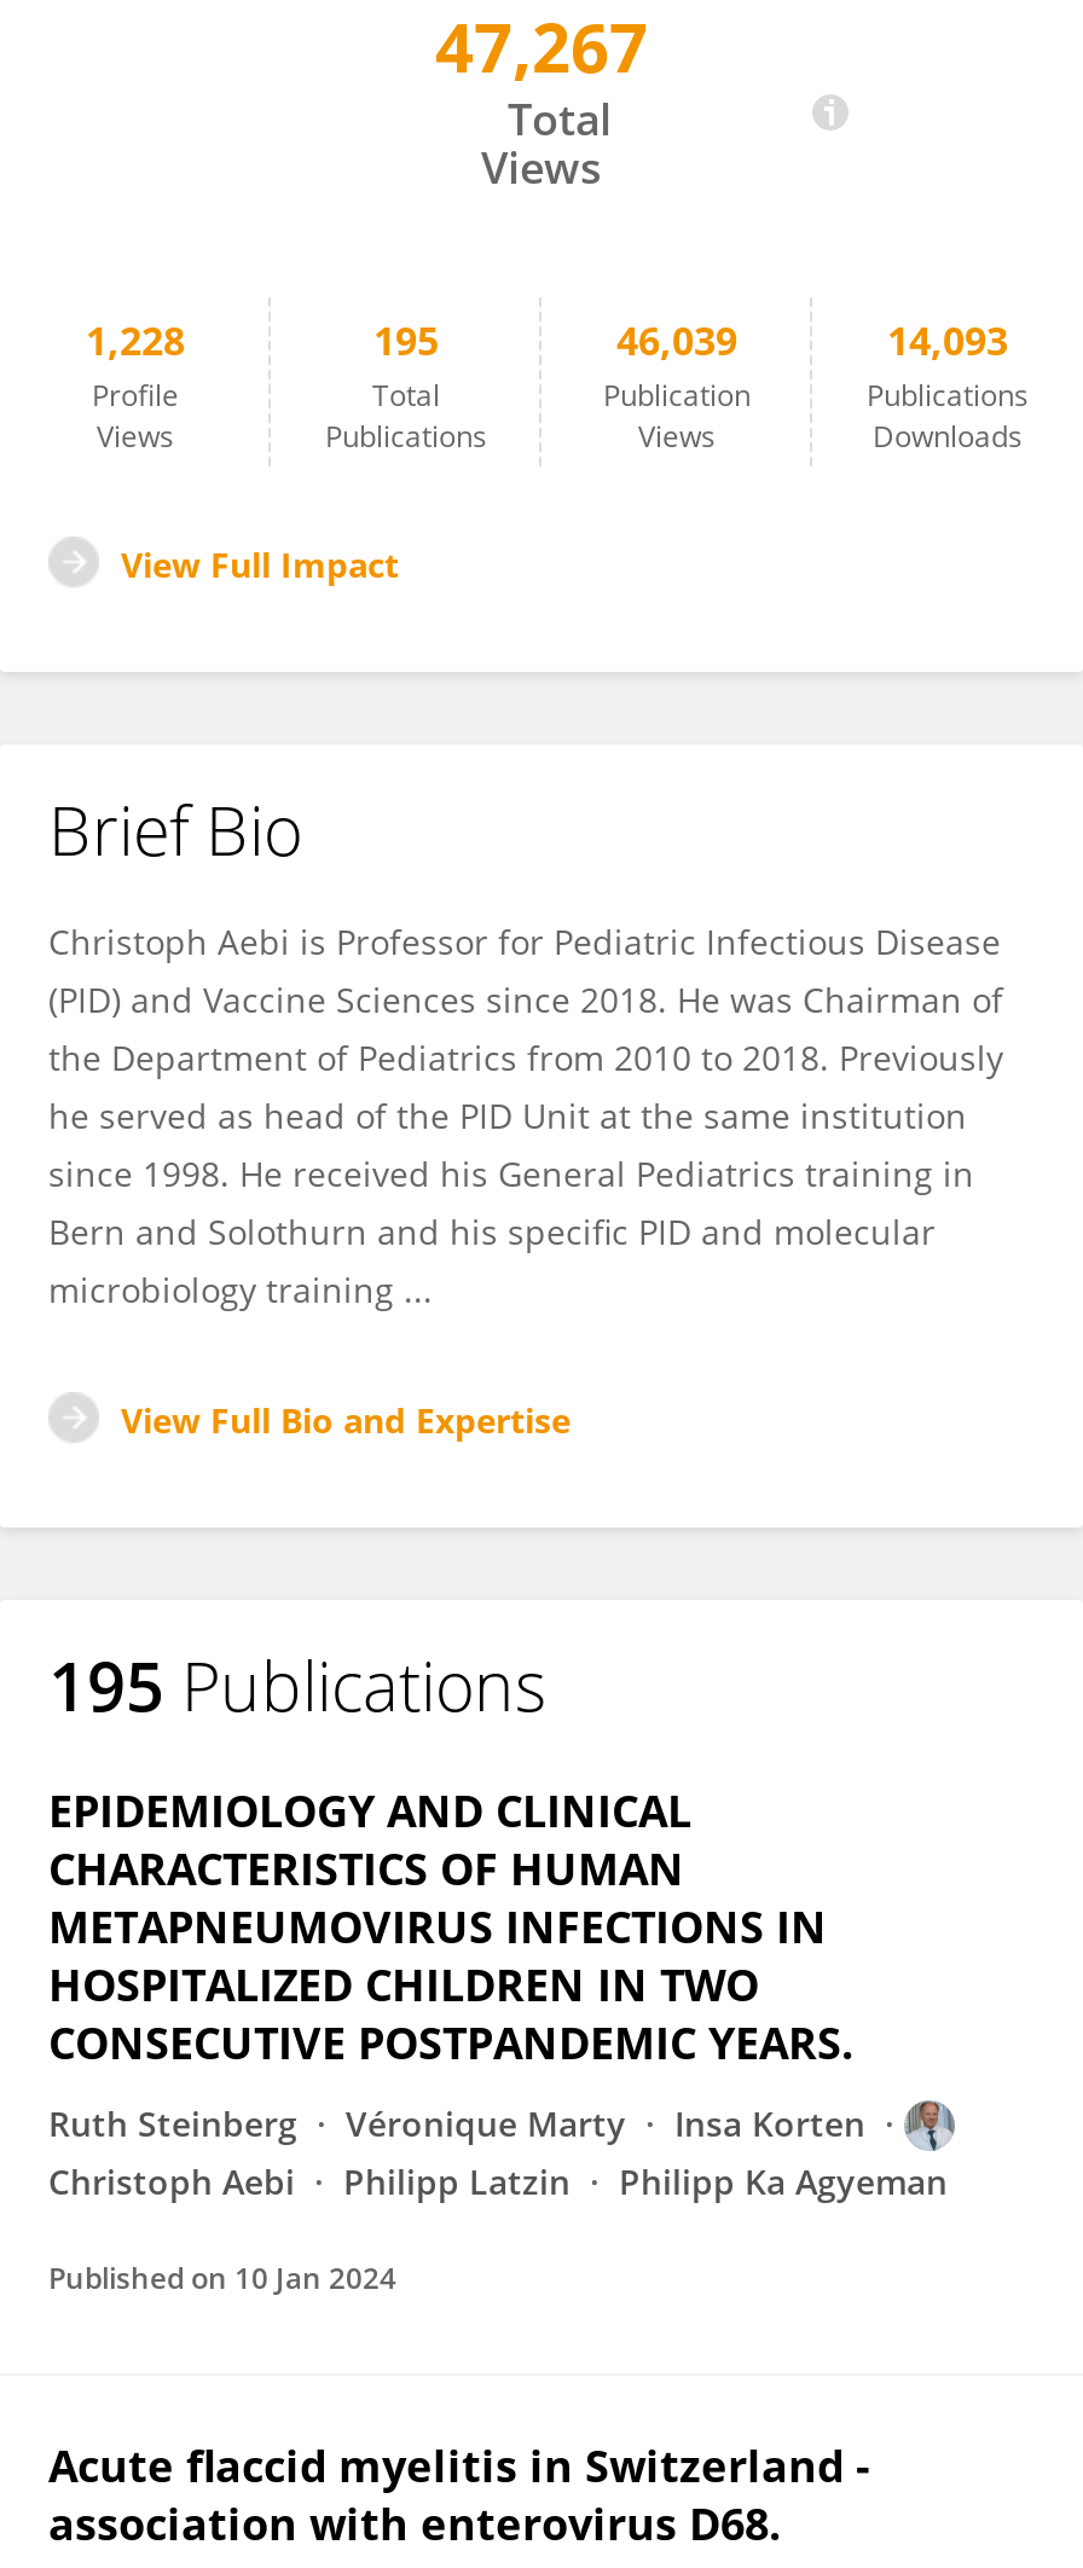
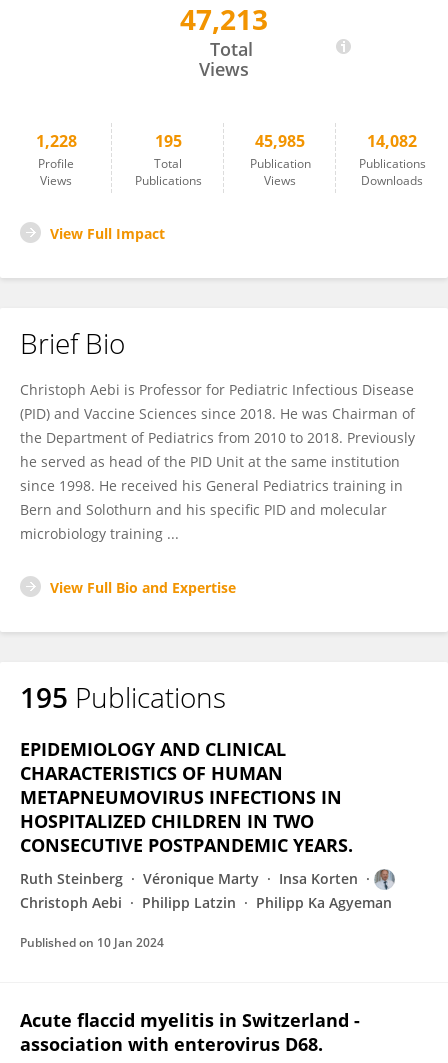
[435,0,648,92] 47,267 -> [180,0,268,38] 47,213
[616,314,737,367] 46,039 -> [255,130,305,152] 45,985
[887,314,1008,367] 14,093 -> [367,130,417,152] 14,082

